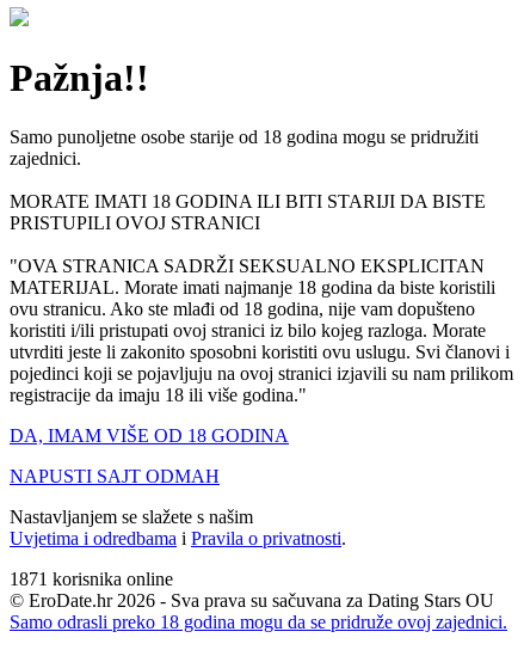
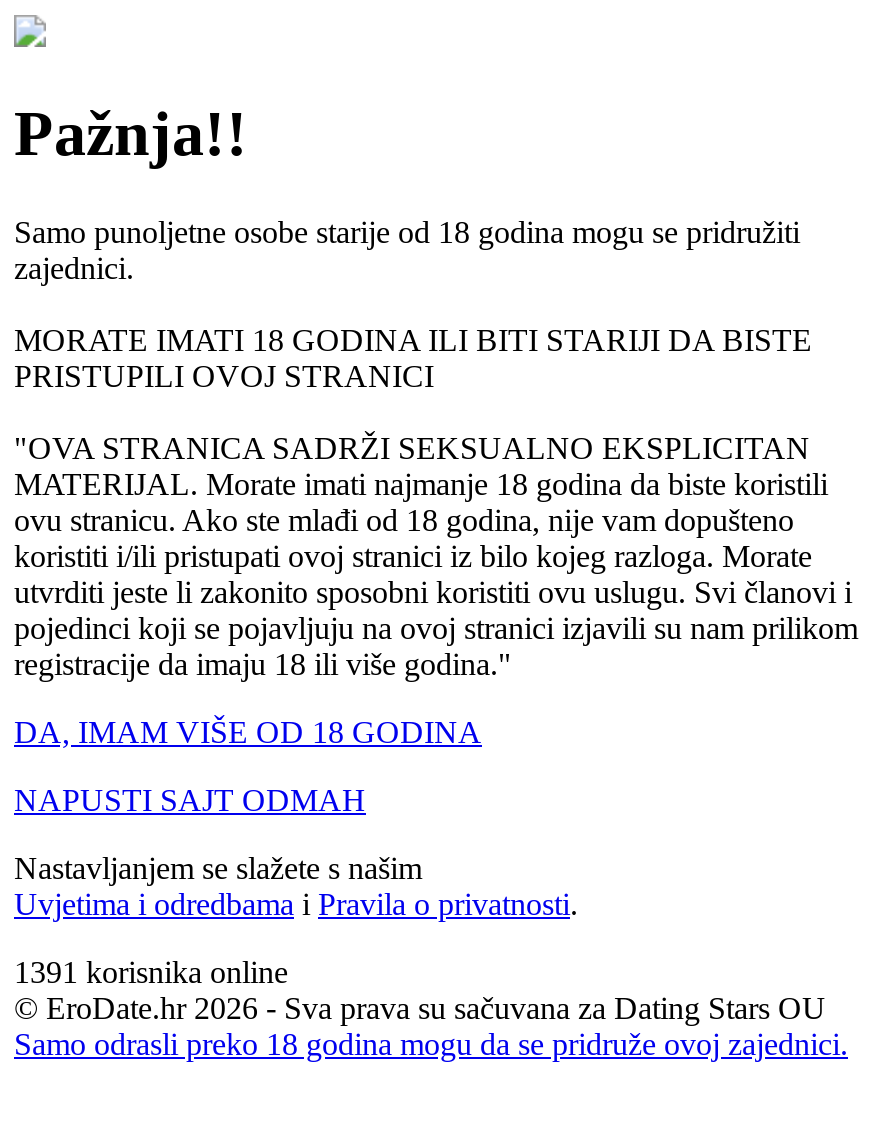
[10,569,173,589] 1871 korisnika online -> [14,955,288,989] 1391 korisnika online

